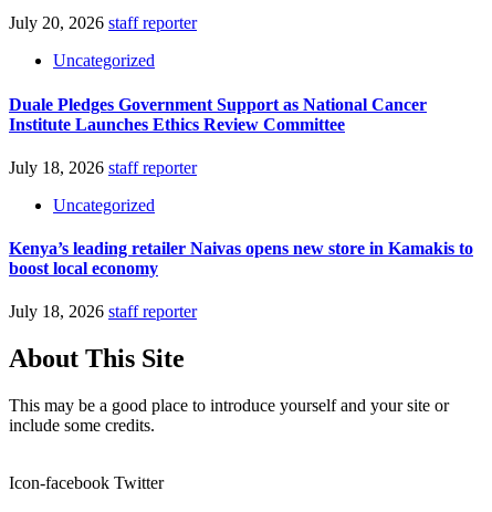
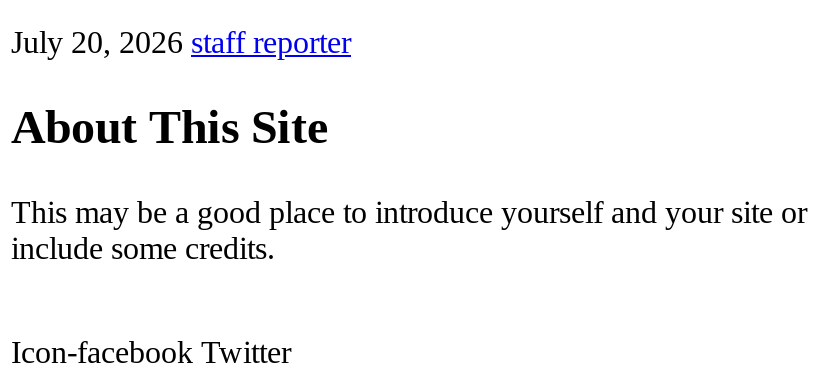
[9,51,473,321] Uncategorized | Duale Pledges Government Support as National Cancer | Institute Launches Ethics Review Committee | July 18, 2026 staff reporter | Uncategorized | Kenya’s leading retailer Naivas opens new store in Kamakis to | boost local economy | July 18, 2026 staff reporter -> none

